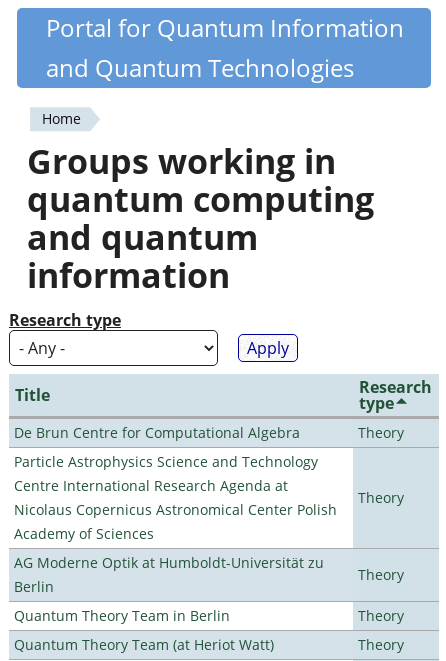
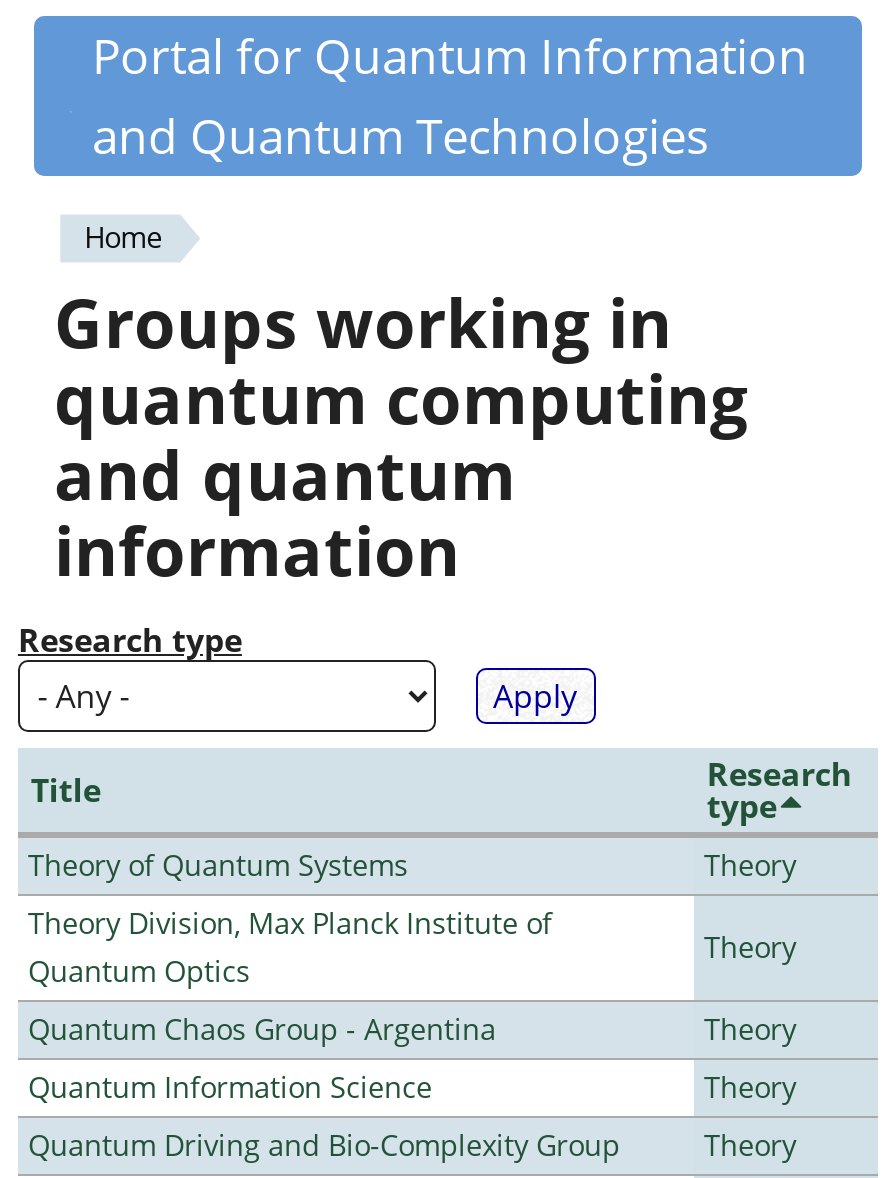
[14,423,300,442] De Brun Centre for Computational Algebra -> [28,846,408,884] Theory of Quantum Systems
[14,452,337,543] Particle Astrophysics Science and Technology | Centre International Research Agenda at | Nicolaus Copernicus Astronomical Center Polish | Academy of Sciences -> [28,904,552,990] Theory Division, Max Planck Institute of | Quantum Optics
[14,553,324,596] AG Moderne Optik at Humboldt-Universität zu | Berlin -> [28,1010,496,1048] Quantum Chaos Group - Argentina
[14,606,230,625] Quantum Theory Team in Berlin -> [28,1068,432,1106] Quantum Information Science
[14,635,274,654] Quantum Theory Team (at Heriot Watt) -> [28,1126,620,1164] Quantum Driving and Bio-Complexity Group

